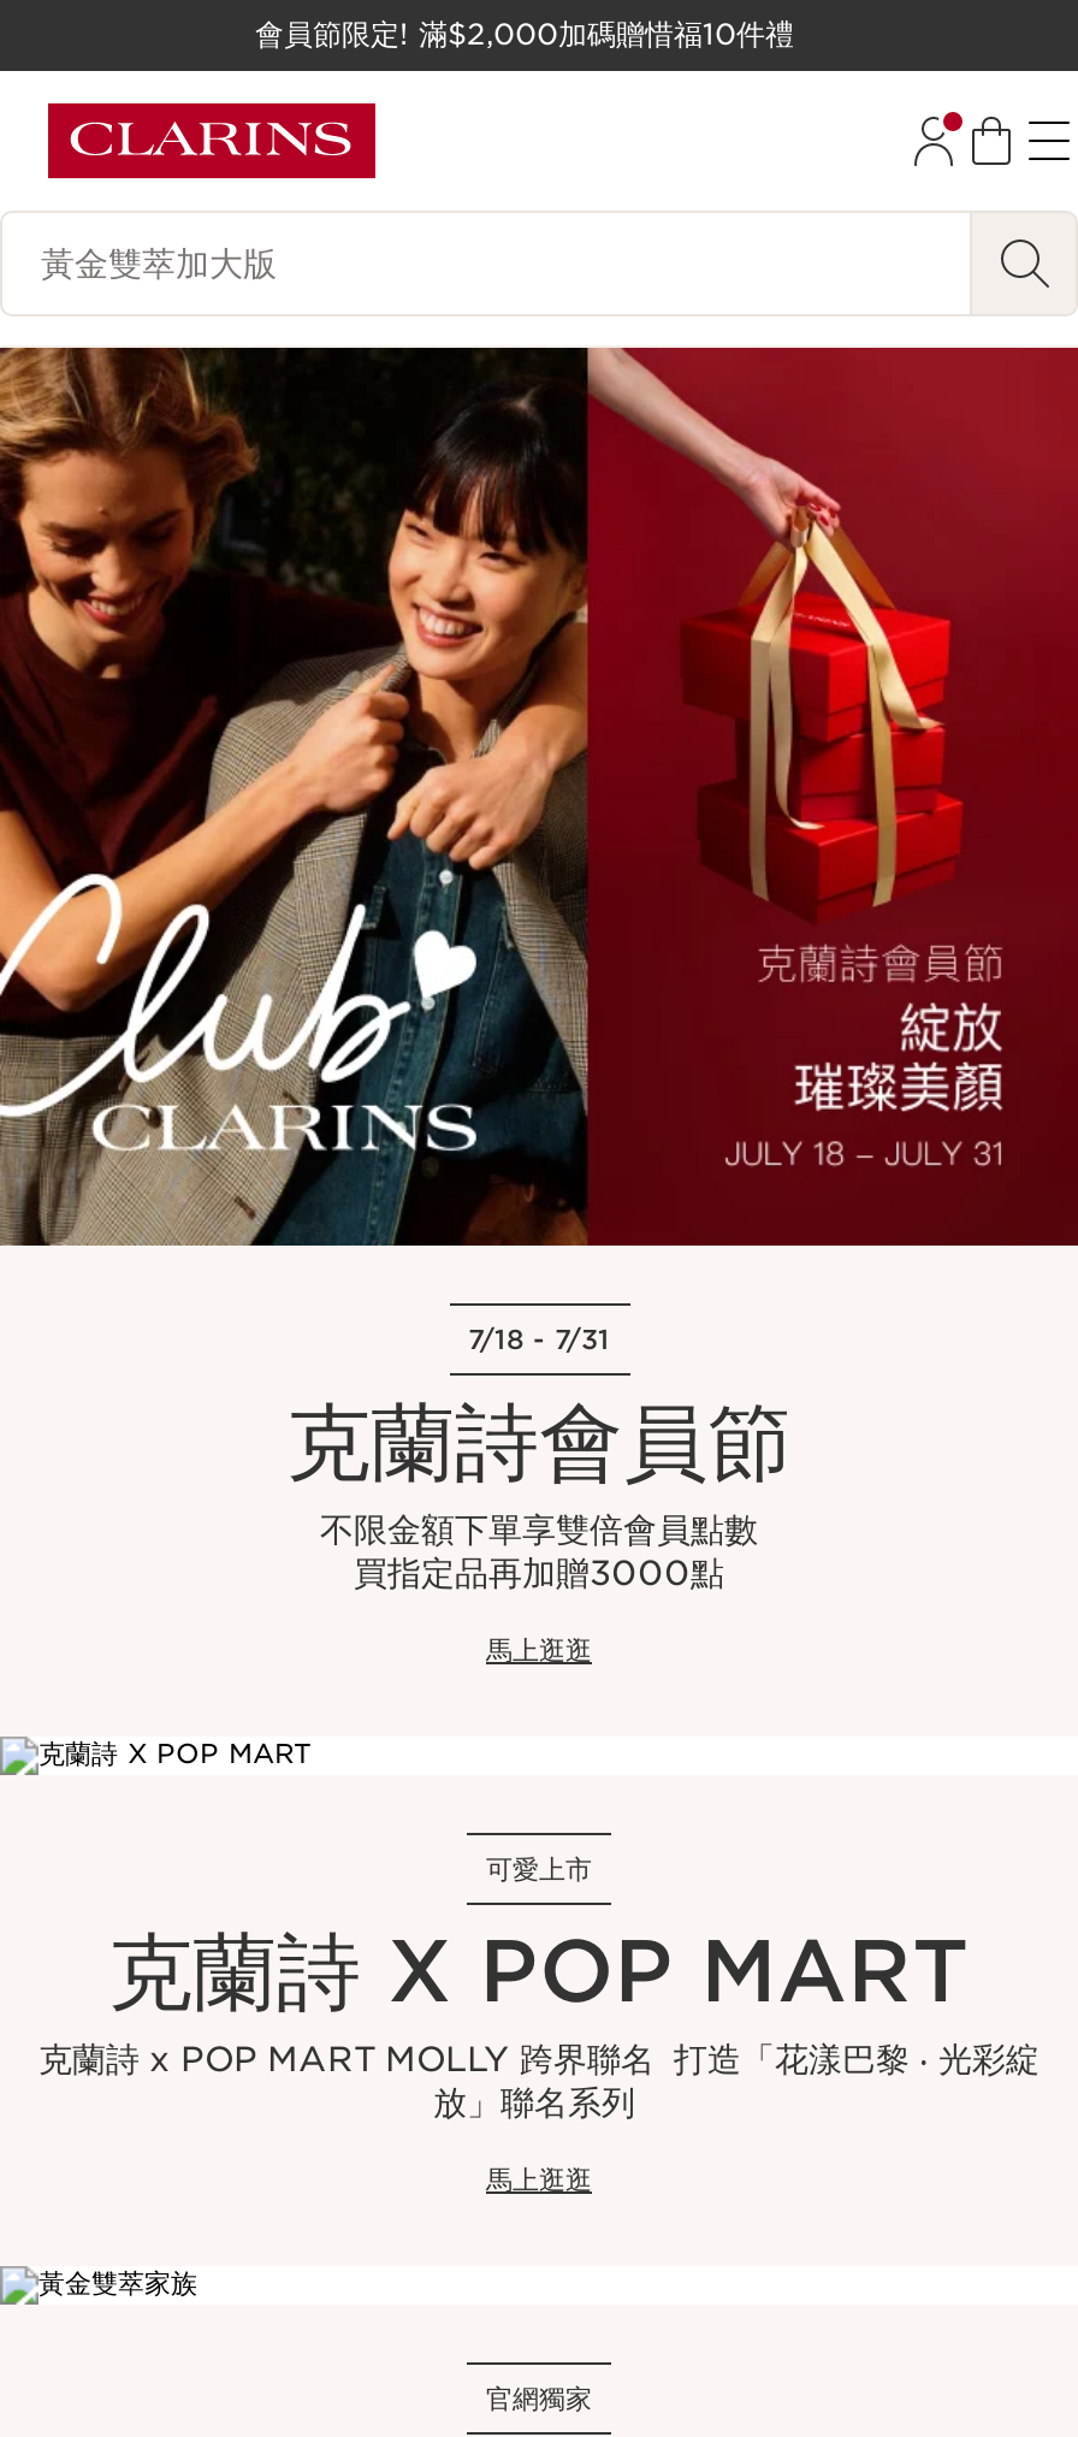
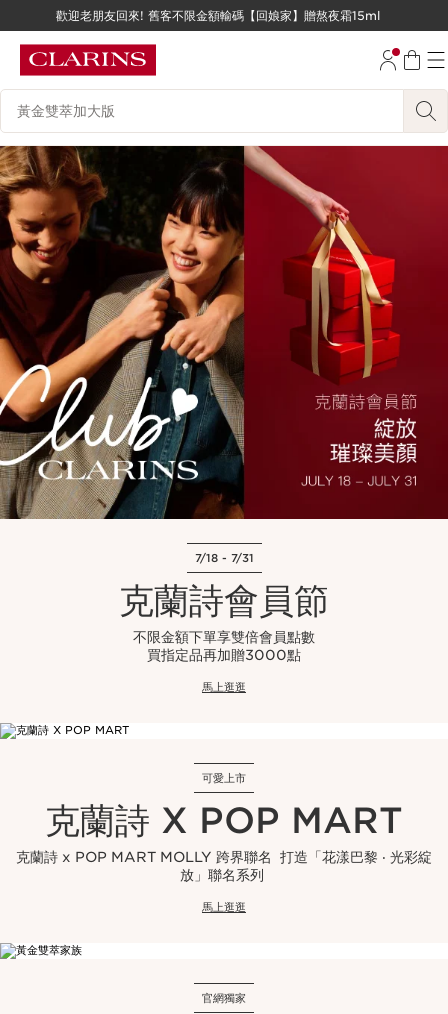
[255,16,804,52] 會員節限定! 滿$2,000加碼贈惜福10件禮 -> [56,8,384,23] 歡迎老朋友回來! 舊客不限金額輸碼【回娘家】贈熬夜霜15ml

